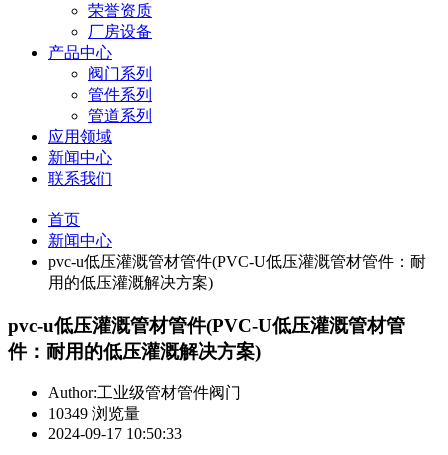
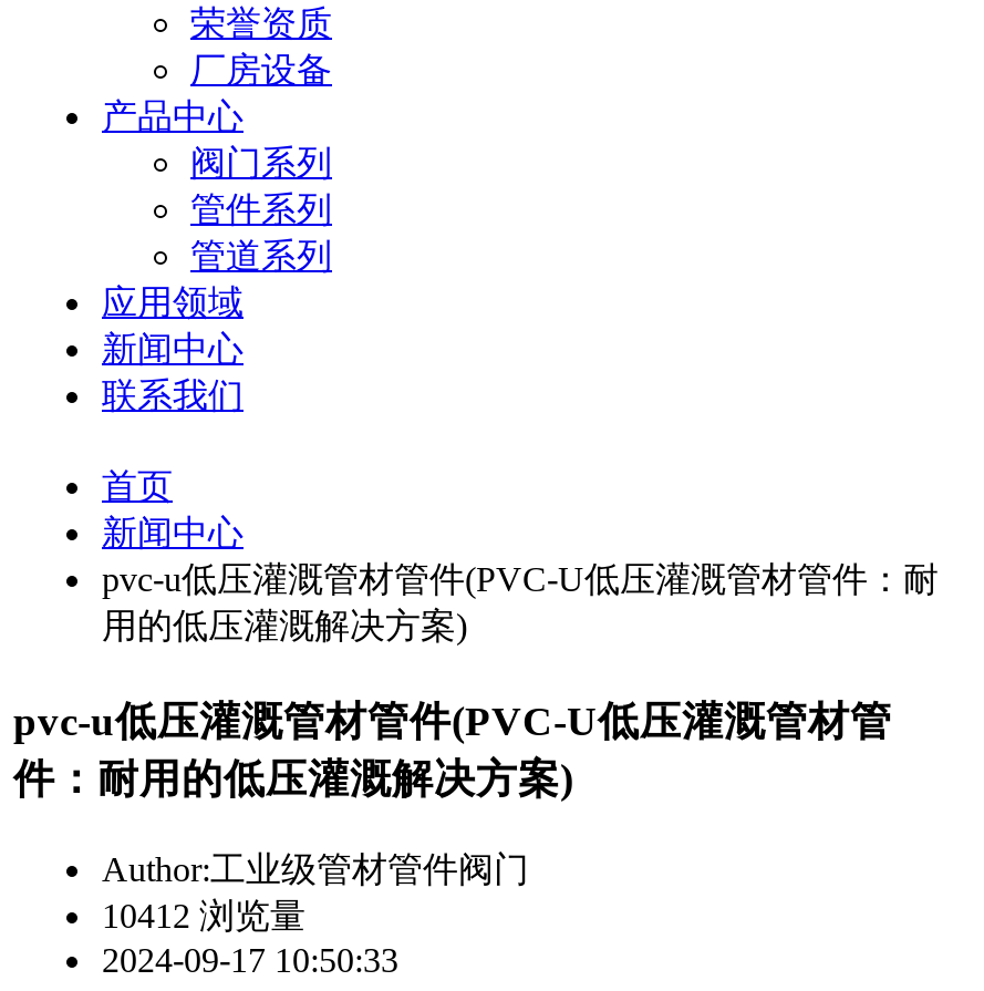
[48,405,140,422] 10349 浏览量 -> [102,898,305,935] 10412 浏览量

